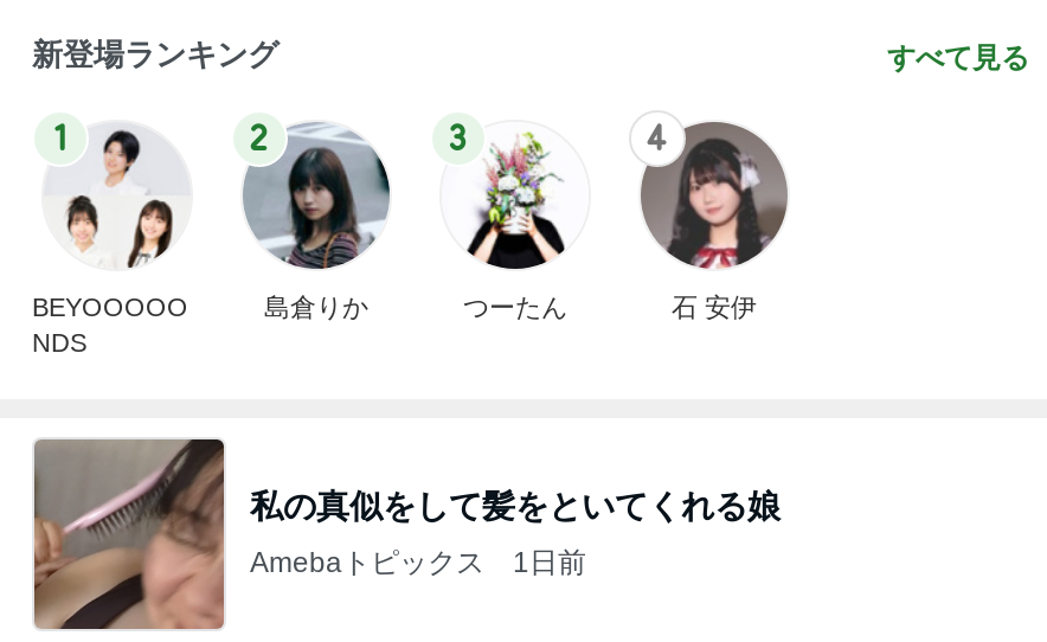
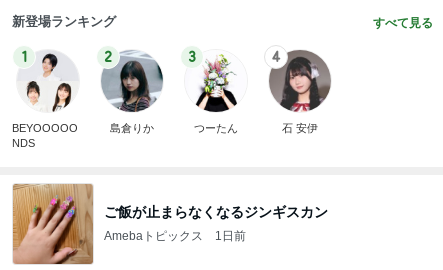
[32,437,781,631] [image] | 私の真似をして髪をといてくれる娘 -> [12,183,328,265] [image] | ご飯が止まらなくなるジンギスカン

